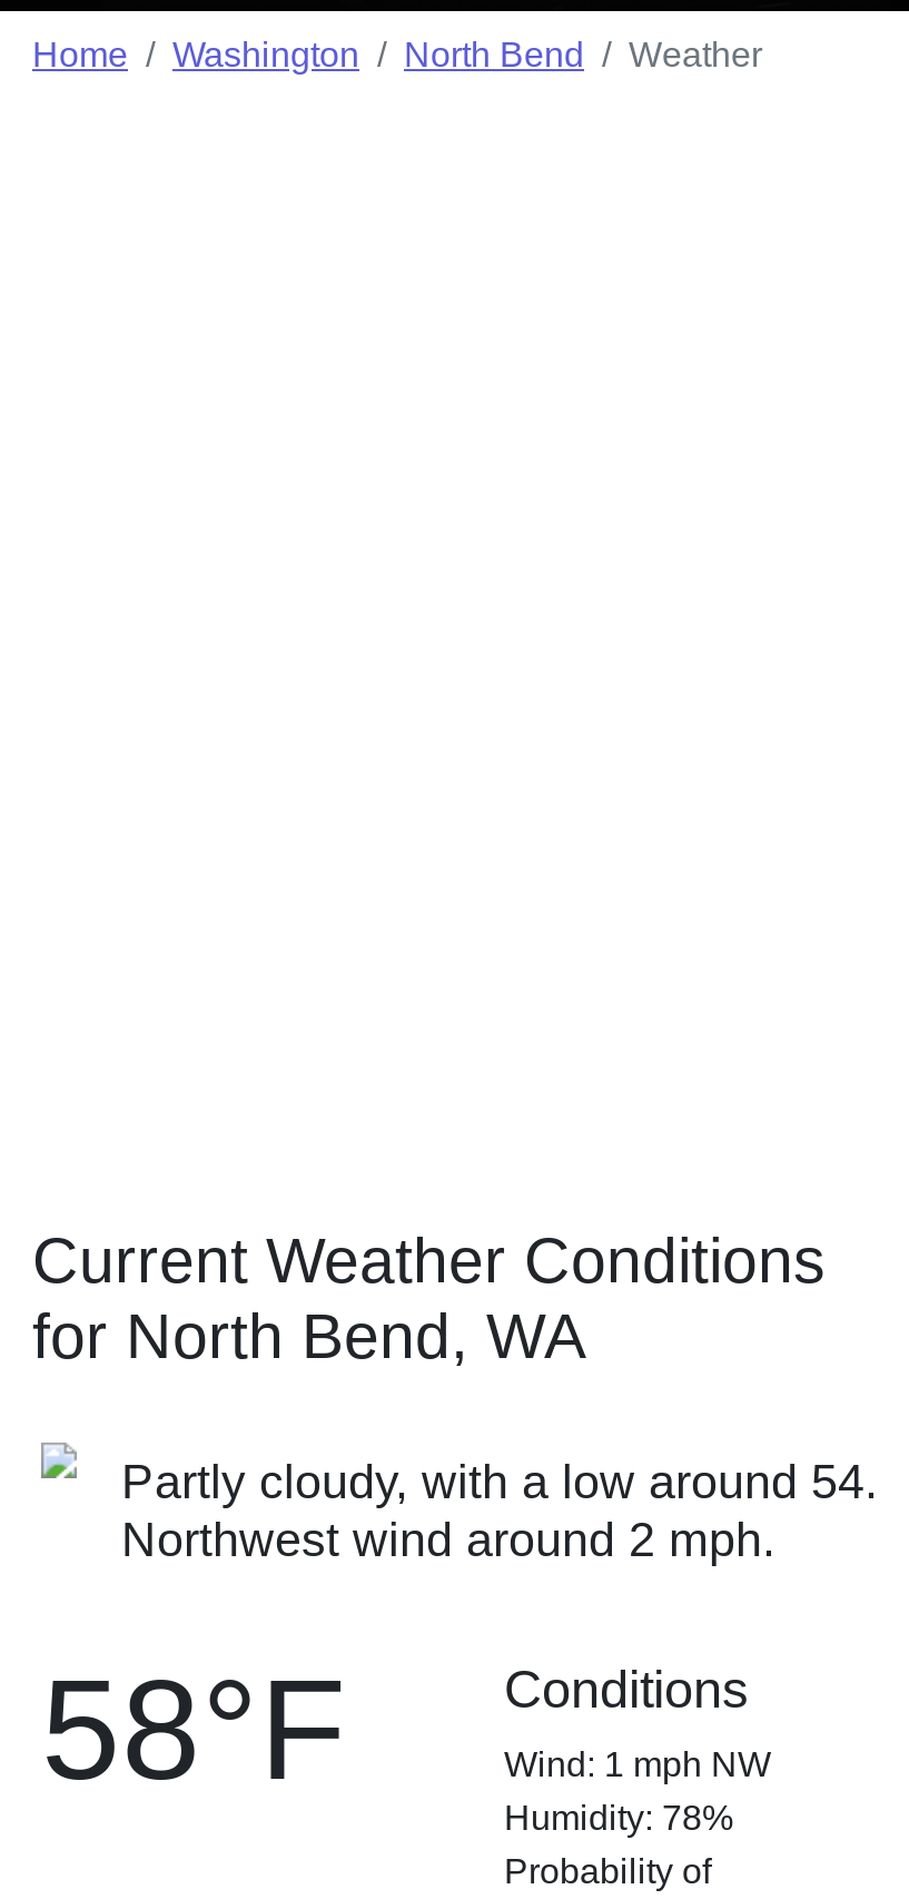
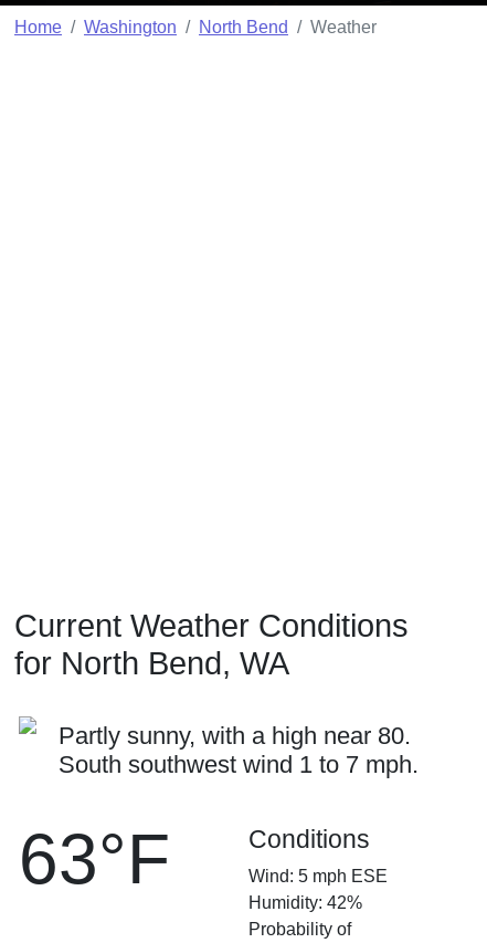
[121,1454,878,1567] Partly cloudy, with a low around 54. | Northwest wind around 2 mph. -> [59,722,419,778] Partly sunny, with a high near 80. | South southwest wind 1 to 7 mph.
[41,1650,346,1810] 58°F -> [19,819,170,899] 63°F
[504,1745,771,1783] Wind: 1 mph NW -> [248,867,388,886] Wind: 5 mph ESE
[504,1799,733,1837] Humidity: 78% -> [248,893,362,912] Humidity: 42%

